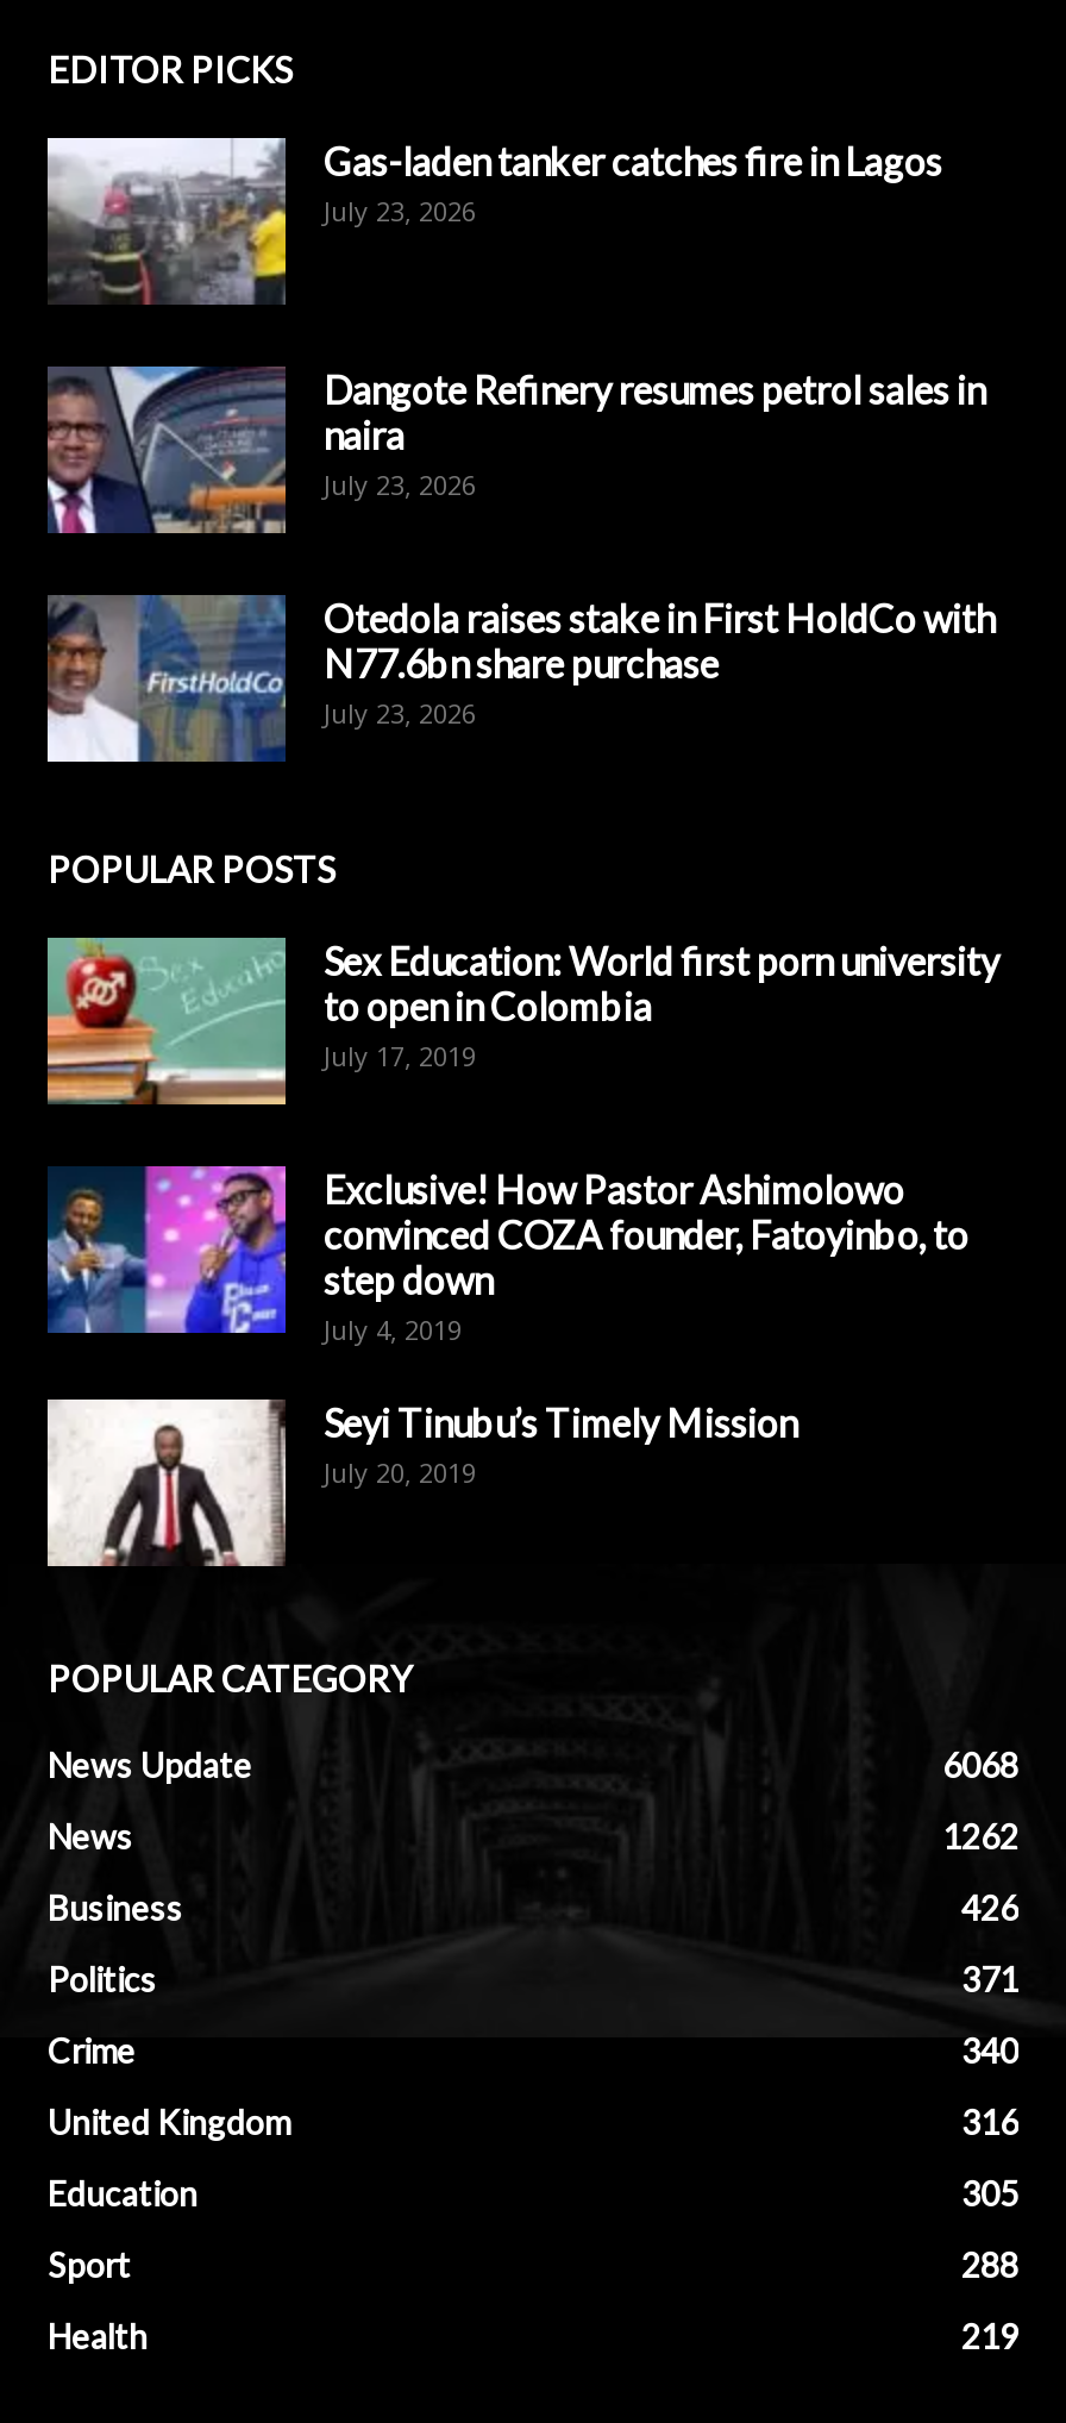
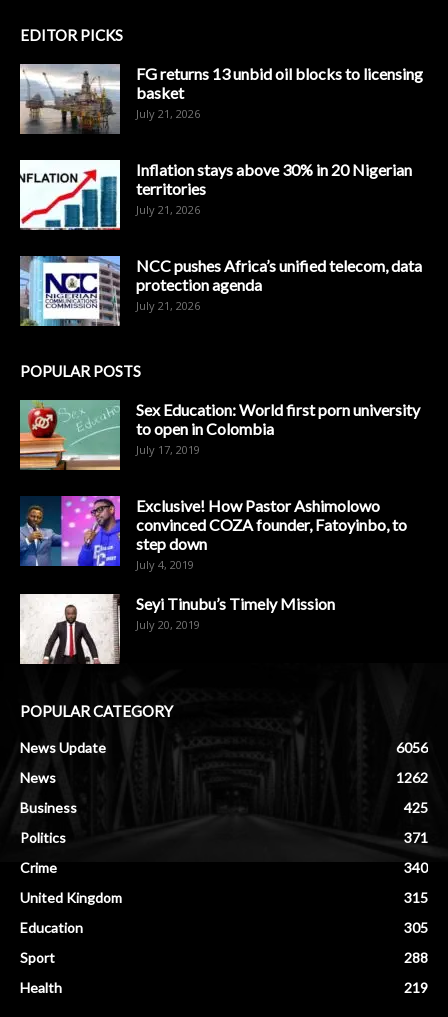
[48,138,942,307] [image] | Gas-laden tanker catches fire in Lagos | July 23, 2026 -> [19,64,423,134] [image] | FG returns 13 unbid oil blocks to licensing | basket | July 21, 2026
[45,364,985,536] [image] | Dangote Refinery resumes petrol sales in | naira | July 23, 2026 -> [19,159,412,231] [image] | Inflation stays above 30% in 20 Nigerian | territories | July 21, 2026
[45,593,995,764] [image] | Otedola raises stake in First HoldCo with | N77.6bn share purchase | July 23, 2026 -> [19,255,422,327] [image] | NCC pushes Africa’s unified telecom, data | protection agenda | July 21, 2026
[942,1745,1018,1785] 6068 -> [396,739,428,756] 6056
[961,1888,1018,1928] 426 -> [404,799,428,816] 425
[961,2102,1018,2142] 316 -> [404,889,428,906] 315

